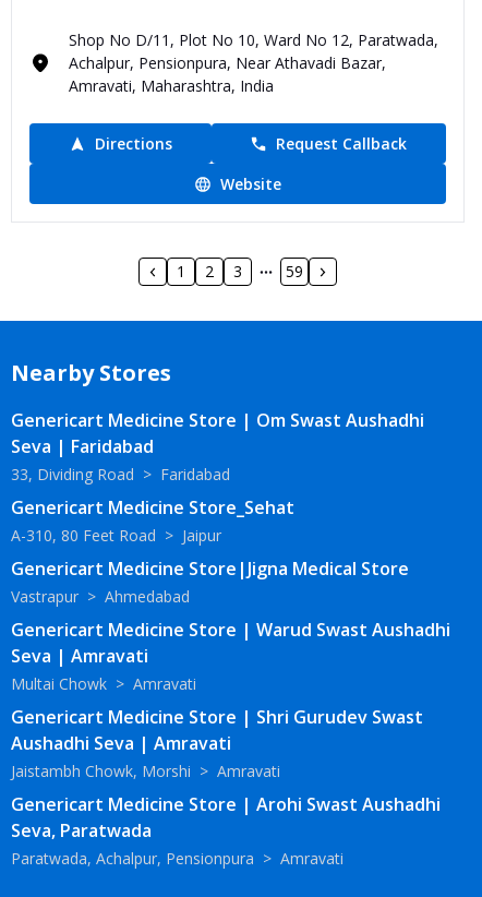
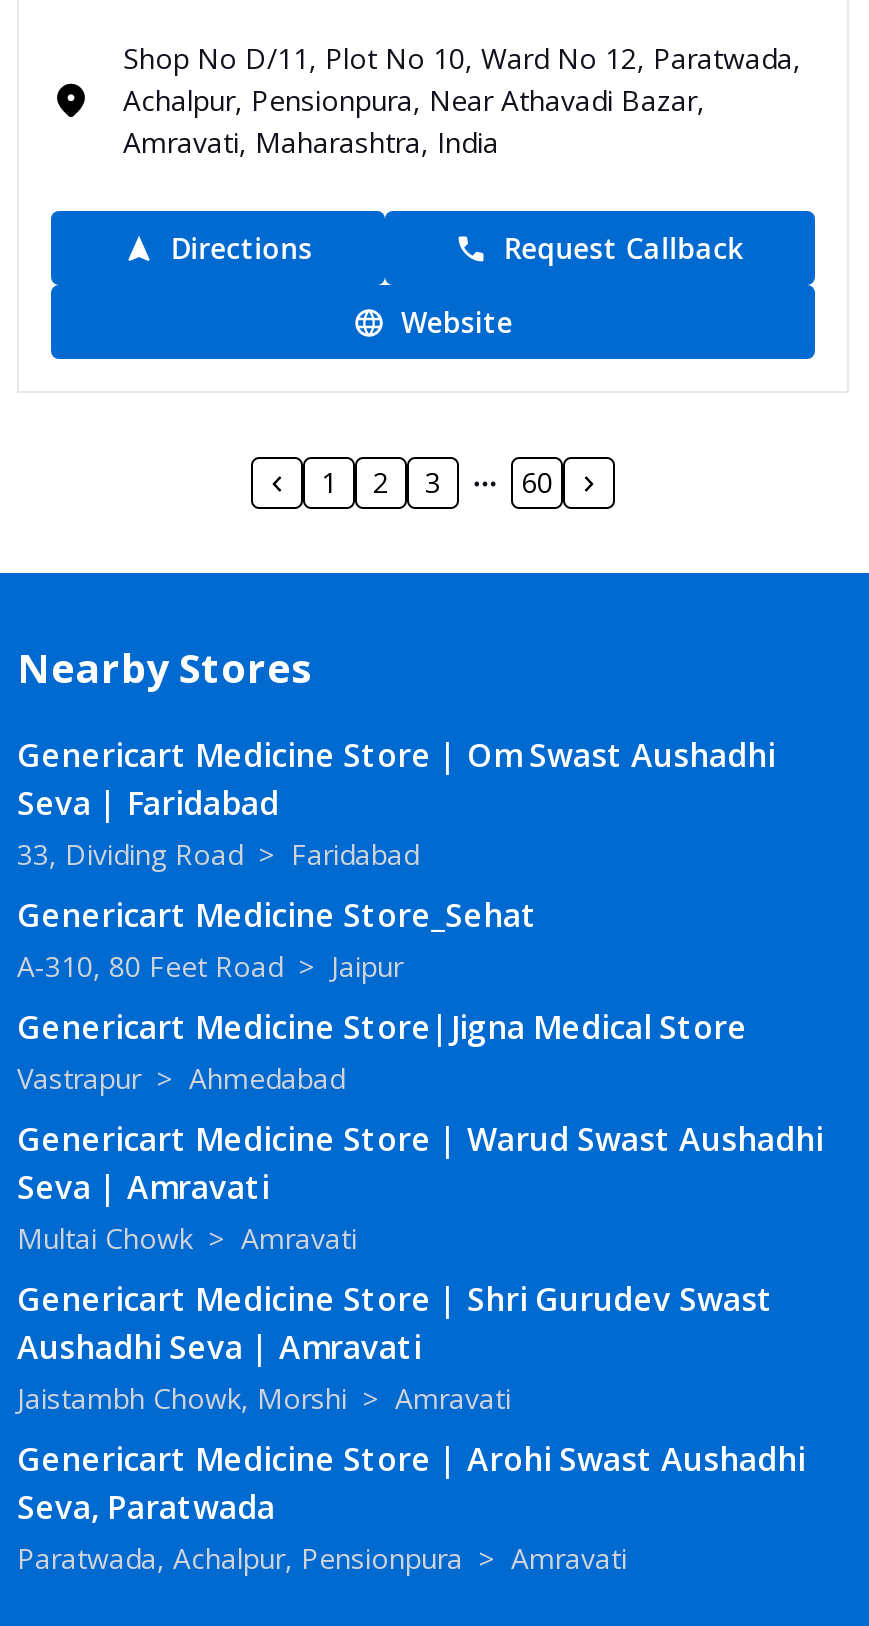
[286,261,303,282] 59 -> [521,464,553,502] 60

